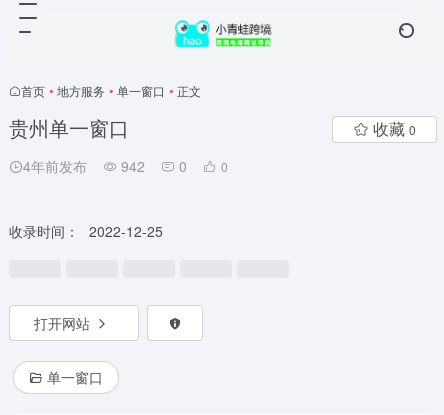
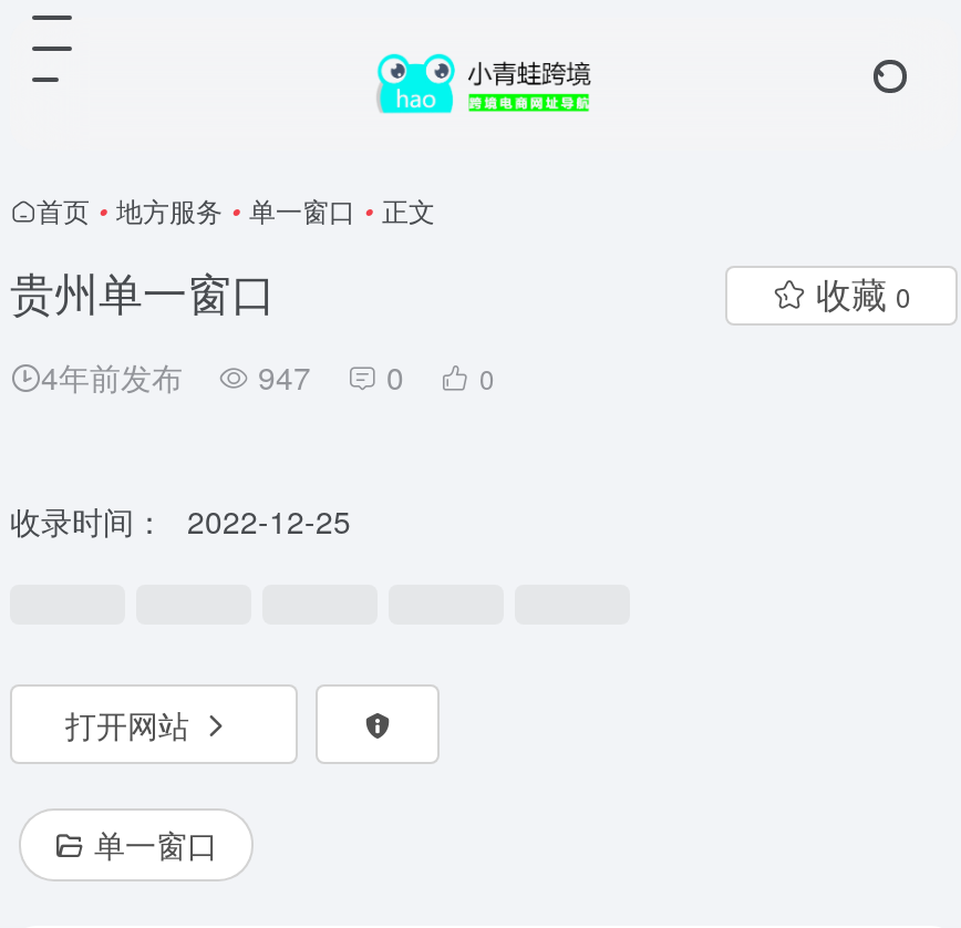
[23,156,228,176] 4年前发布 942 0 0 -> [41,354,495,399] 4年前发布 947 0 0

